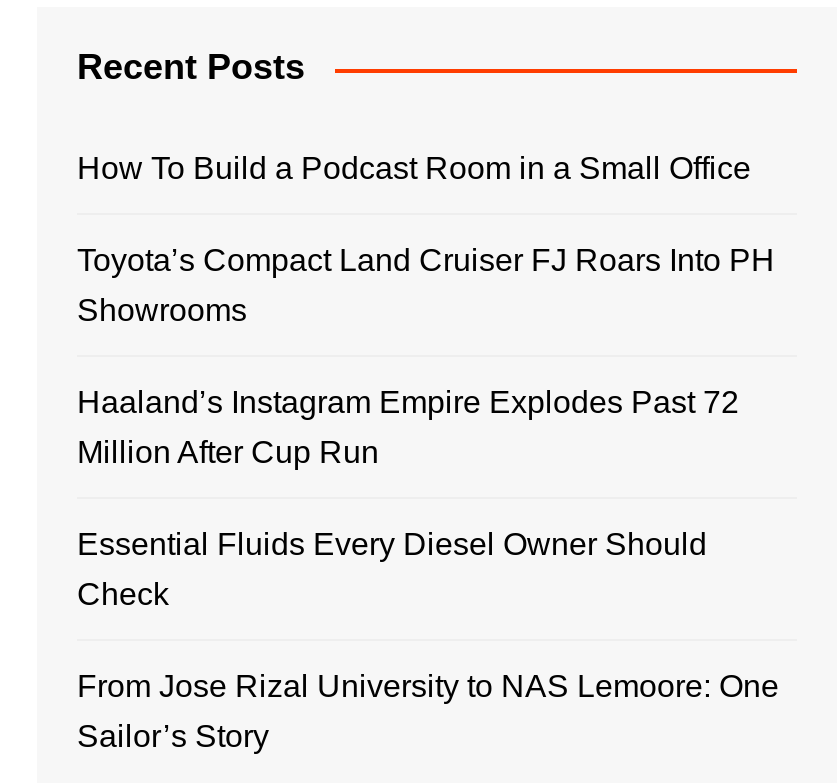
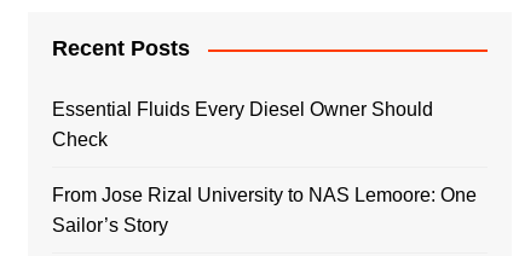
[77,151,775,469] How To Build a Podcast Room in a Small Office | Toyota’s Compact Land Cruiser FJ Roars Into PH | Showrooms | Haaland’s Instagram Empire Explodes Past 72 | Million After Cup Run -> none

